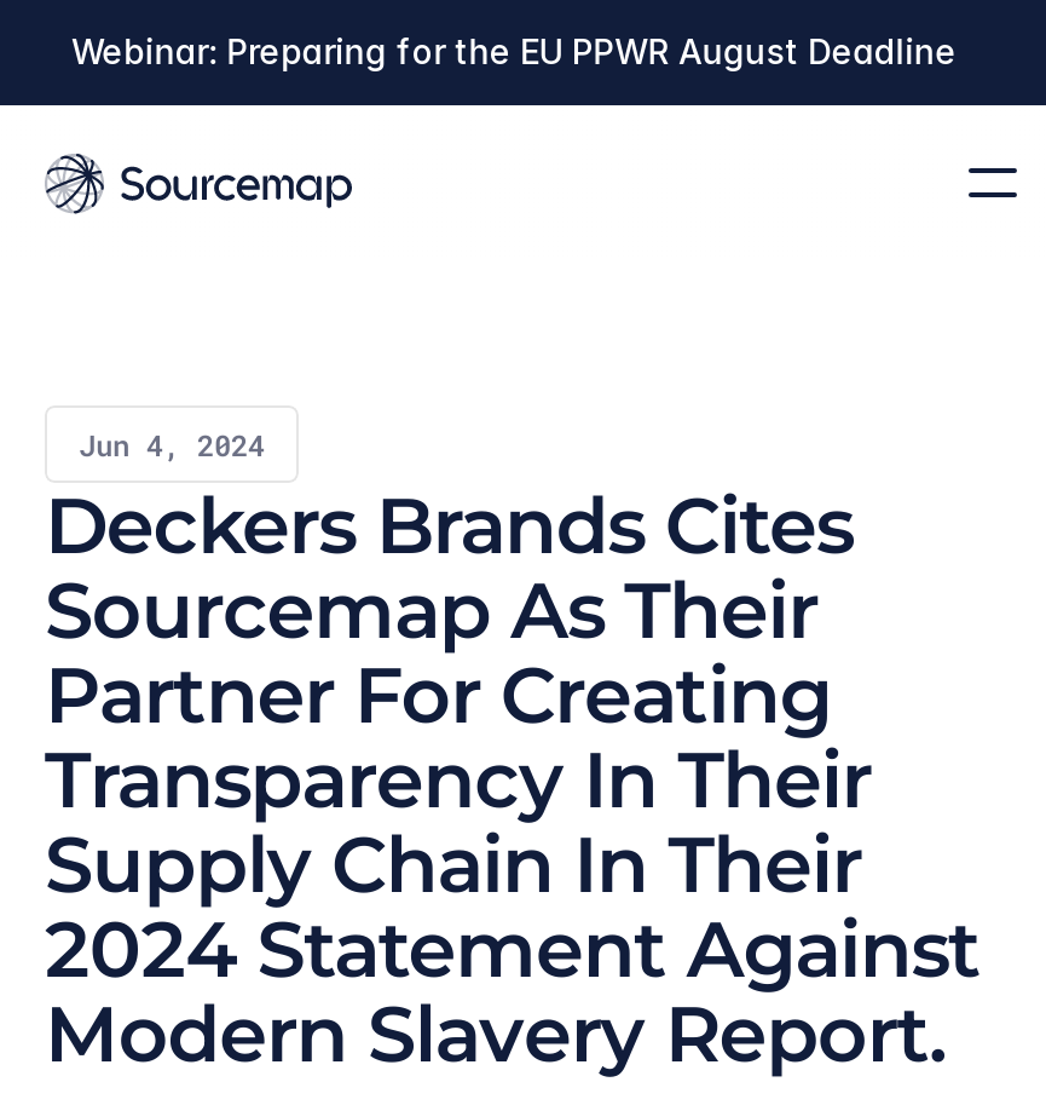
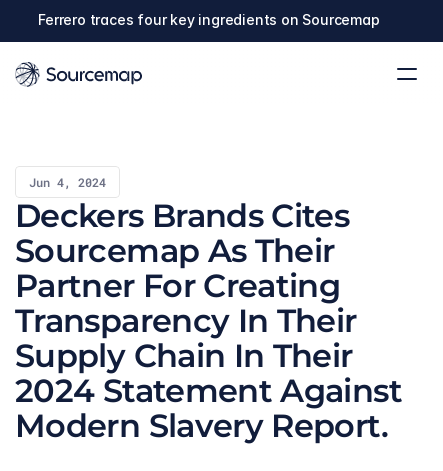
[71,30,957,71] Webinar: Preparing for the EU PPWR August Deadline -> [38,11,380,28] Ferrero traces four key ingredients on Sourcemap

